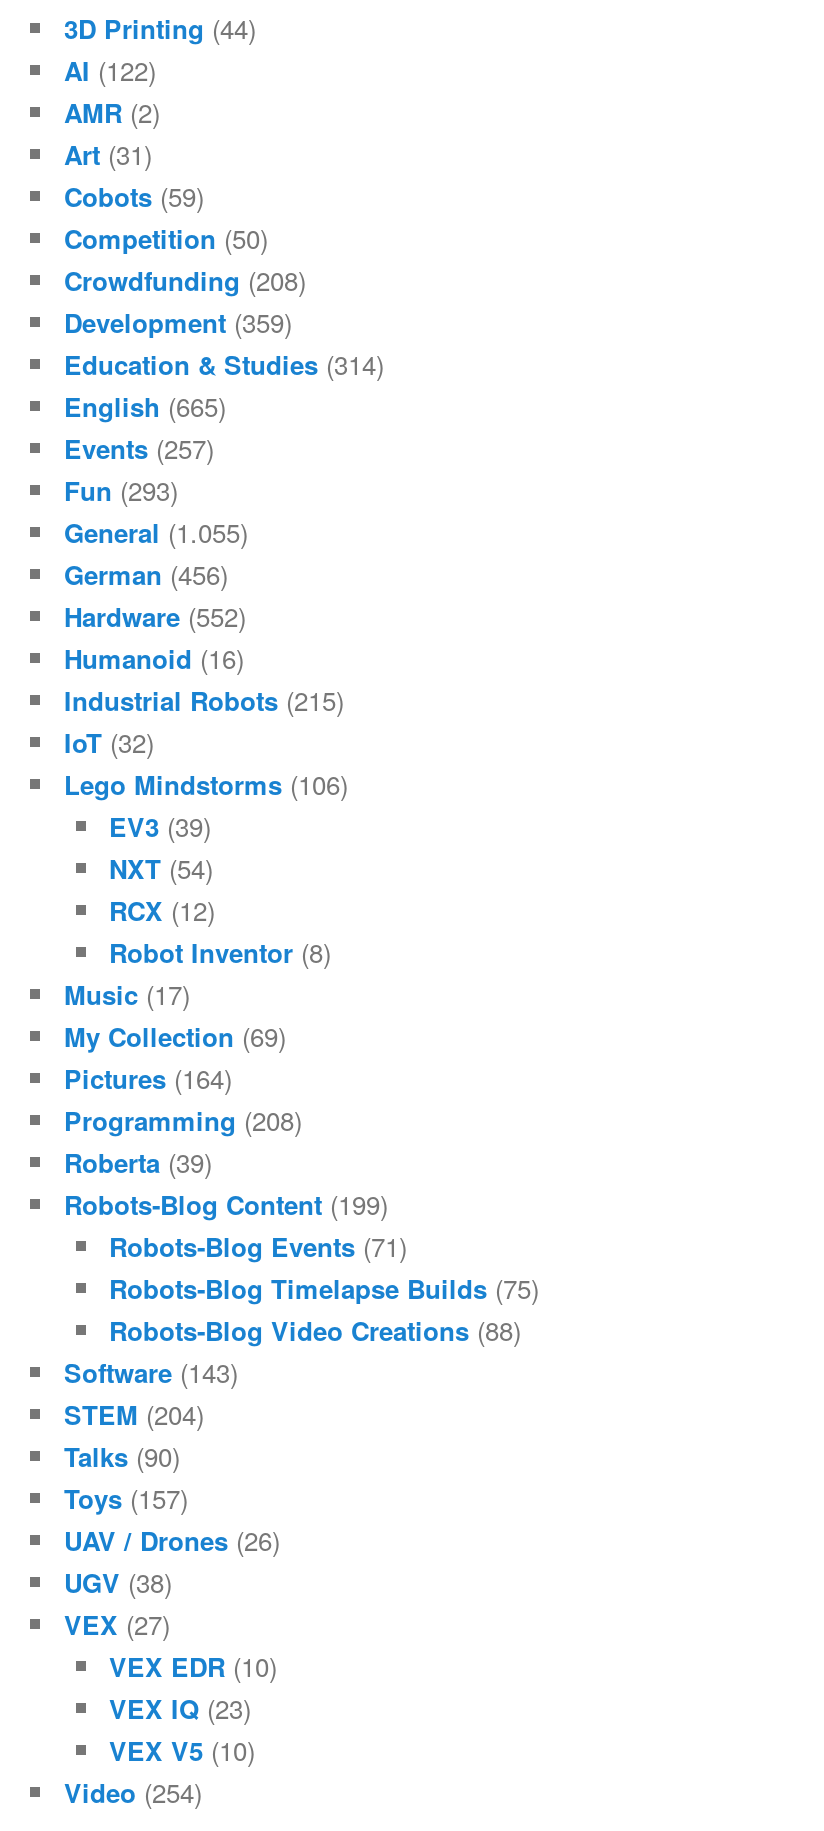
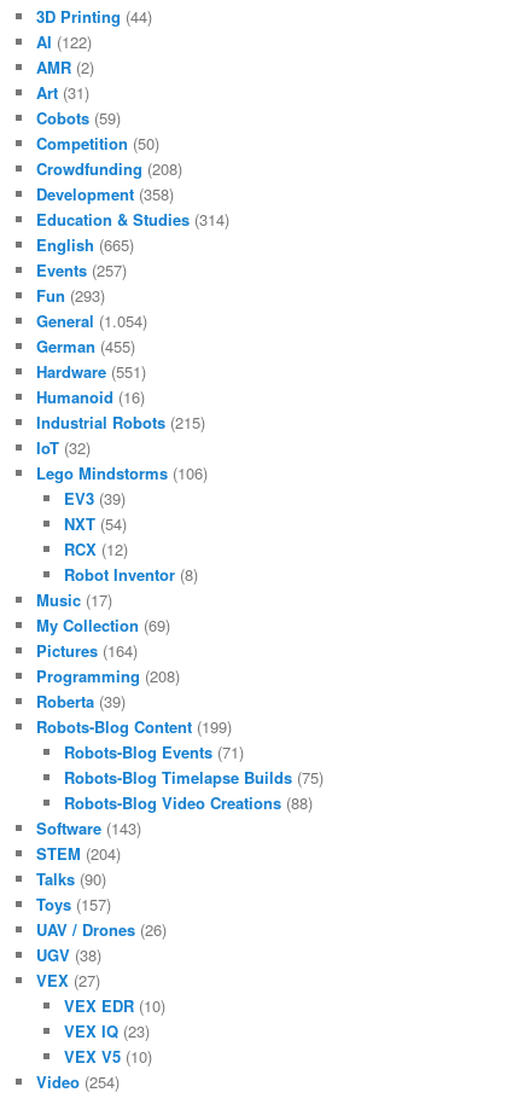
[64,303,292,341] Development (359) -> [36,183,174,206] Development (358)
[64,513,248,551] General (1.055) -> [36,310,147,333] General (1.054)
[64,555,228,593] German (456) -> [36,335,135,358] German (455)
[64,597,246,635] Hardware (552) -> [36,360,146,383] Hardware (551)

